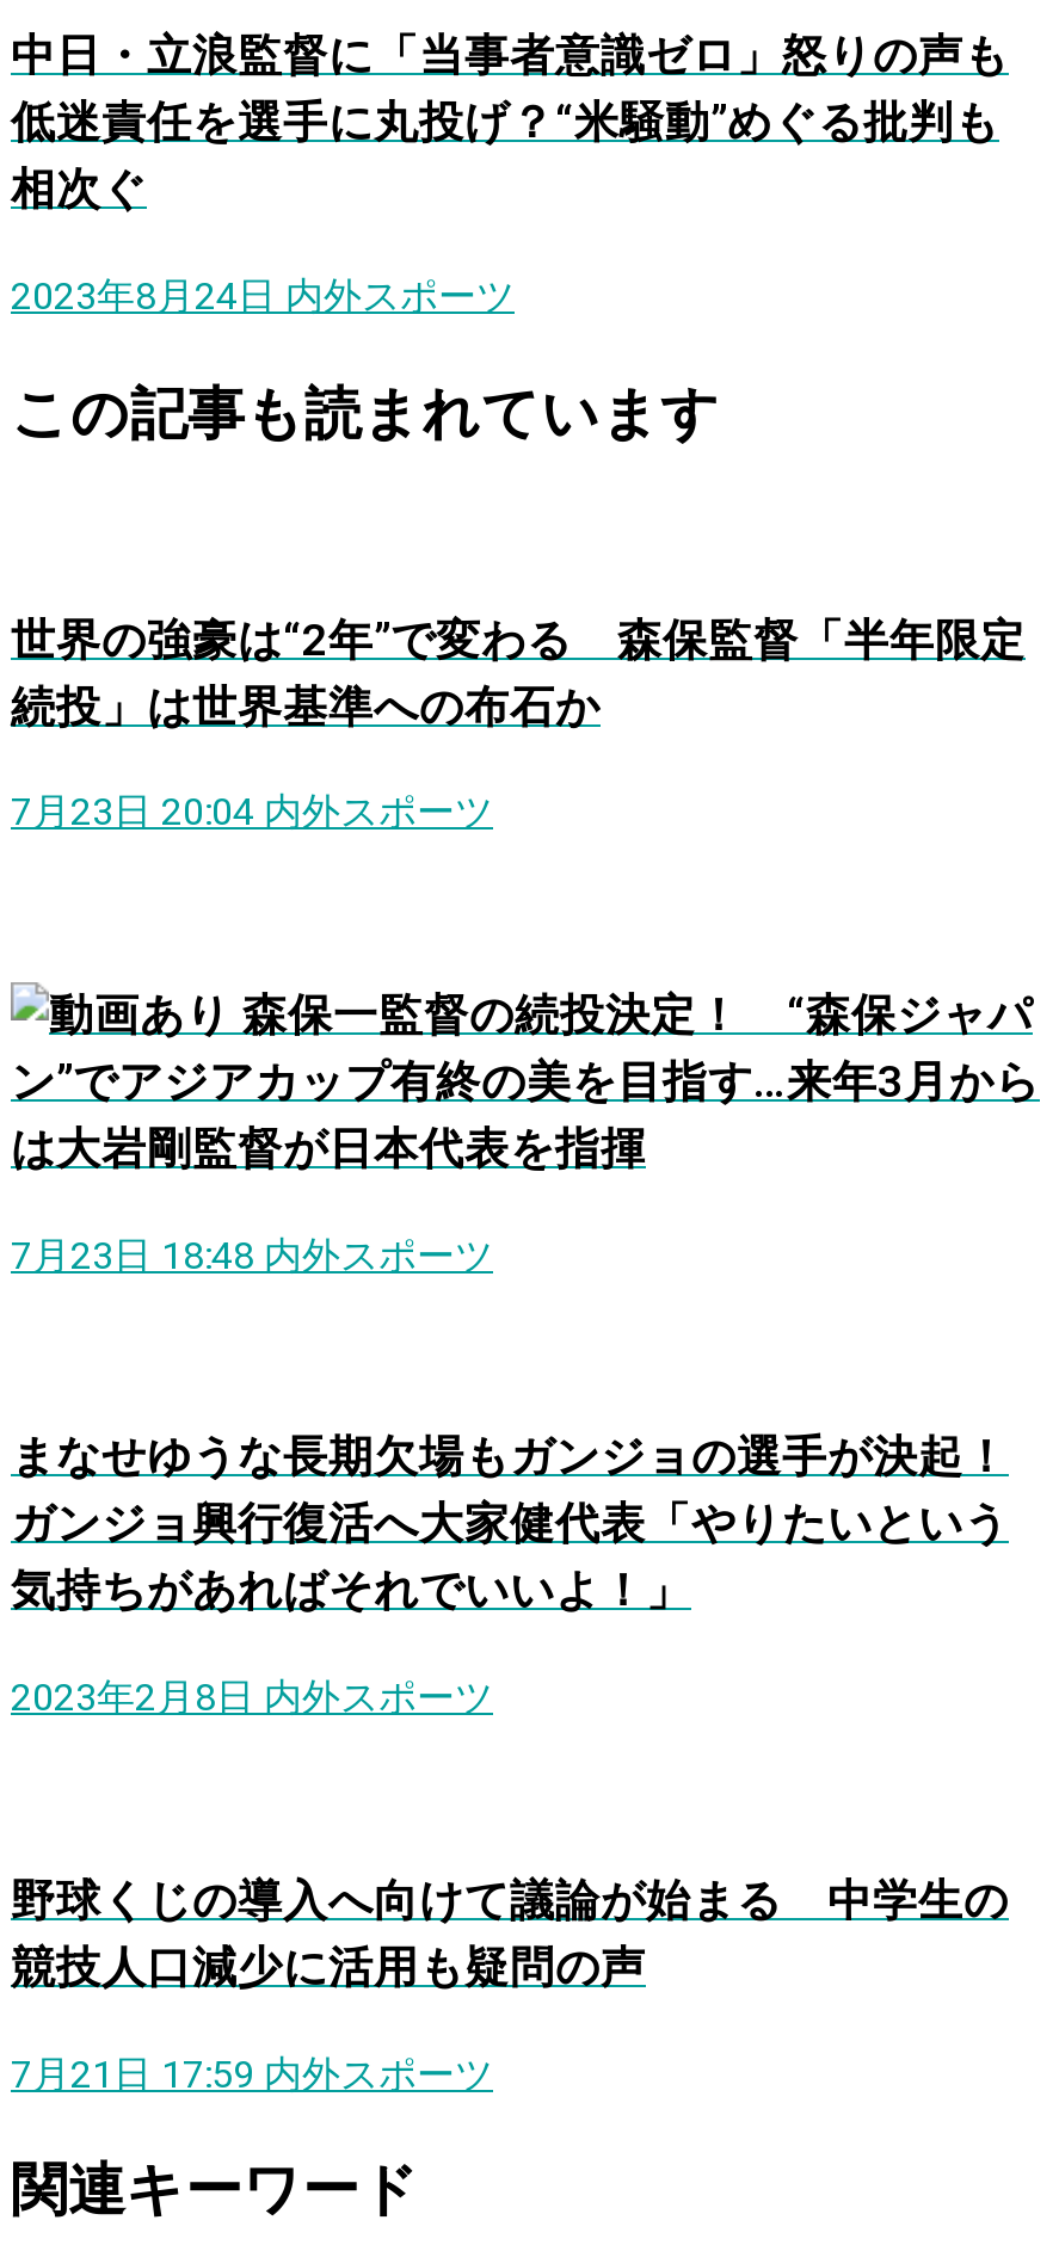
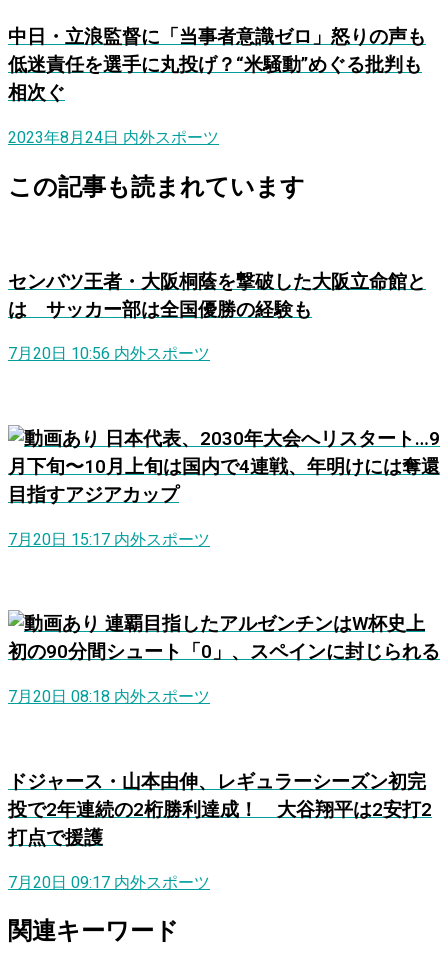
[11,606,1026,740] 世界の強豪は“2年”で変わる 森保監督「半年限定 | 続投」は世界基準への布石か -> [8,267,426,323] センバツ王者・大阪桐蔭を撃破した大阪立命館と | は サッカー部は全国優勝の経験も
[11,785,493,842] 7月23日 20:04内外スポーツ -> [8,342,210,366] 7月20日 10:56内外スポーツ
[11,982,1040,1183] 森保一監督の続投決定！ “森保ジャパ | ン”でアジアカップ有終の美を目指す…来年3月から | は大岩剛監督が日本代表を指揮 -> [8,425,440,509] 日本代表、2030年大会へリスタート…9 | 月下旬〜10月上旬は国内で4連戦、年明けには奪還 | 目指すアジアカップ
[11,1227,493,1285] 7月23日 18:48内外スポーツ -> [8,528,210,552] 7月20日 15:17内外スポーツ
[11,1425,1009,1625] まなせゆうな長期欠場もガンジョの選手が決起！ | ガンジョ興行復活へ大家健代表「やりたいという | 気持ちがあればそれでいいよ！」 -> [8,610,440,666] 連覇目指したアルゼンチンはW杯史上 | 初の90分間シュート「0」、スペインに封じられる
[11,1670,493,1727] 2023年2月8日内外スポーツ -> [8,685,210,709] 7月20日 08:18内外スポーツ
[11,1867,1009,2001] 野球くじの導入へ向けて議論が始まる 中学生の | 競技人口減少に活用も疑問の声 -> [8,768,432,852] ドジャース・山本由伸、レギュラーシーズン初完 | 投で2年連続の2桁勝利達成！ 大谷翔平は2安打2 | 打点で援護
[11,2046,493,2103] 7月21日 17:59内外スポーツ -> [8,871,210,895] 7月20日 09:17内外スポーツ

